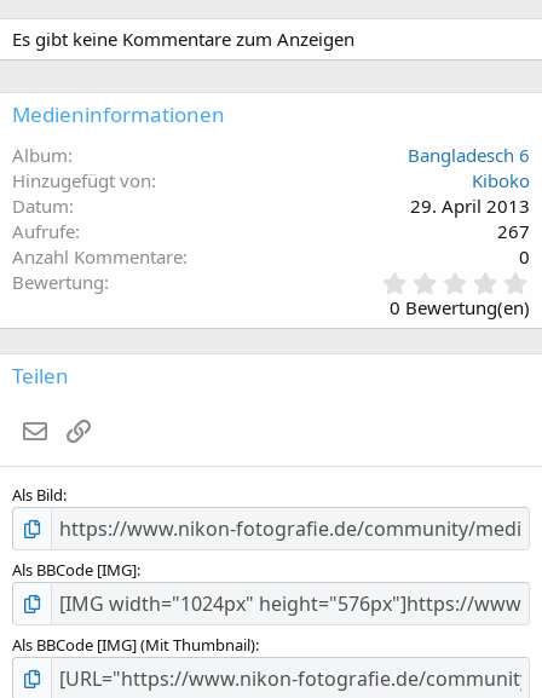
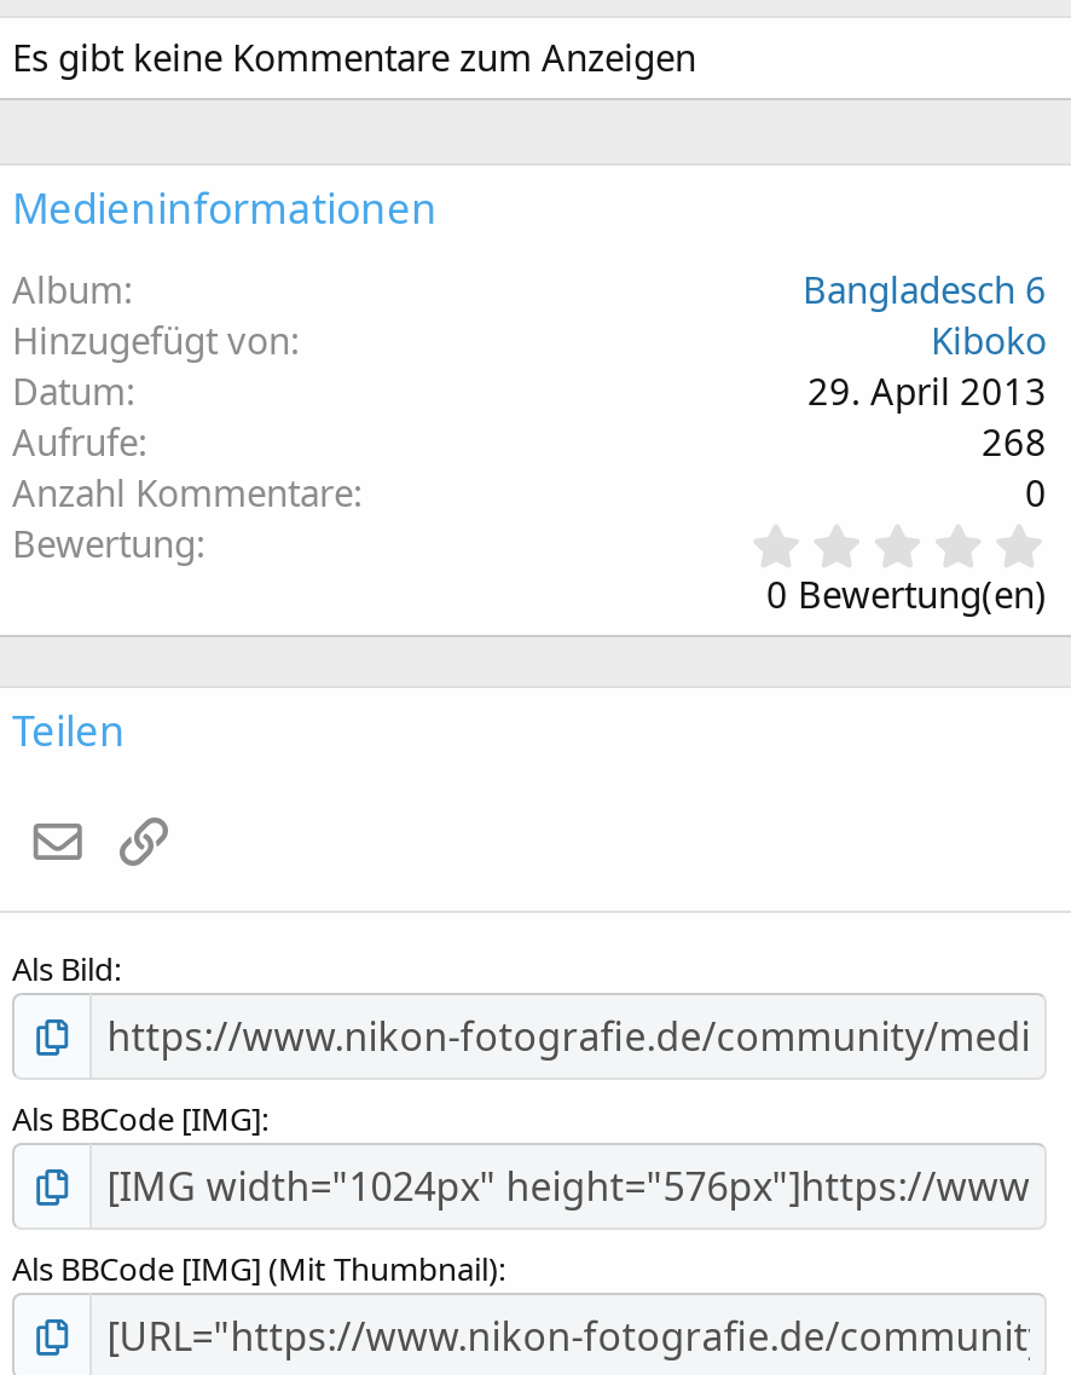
[497,218,530,243] 267 -> [982,416,1047,465] 268

